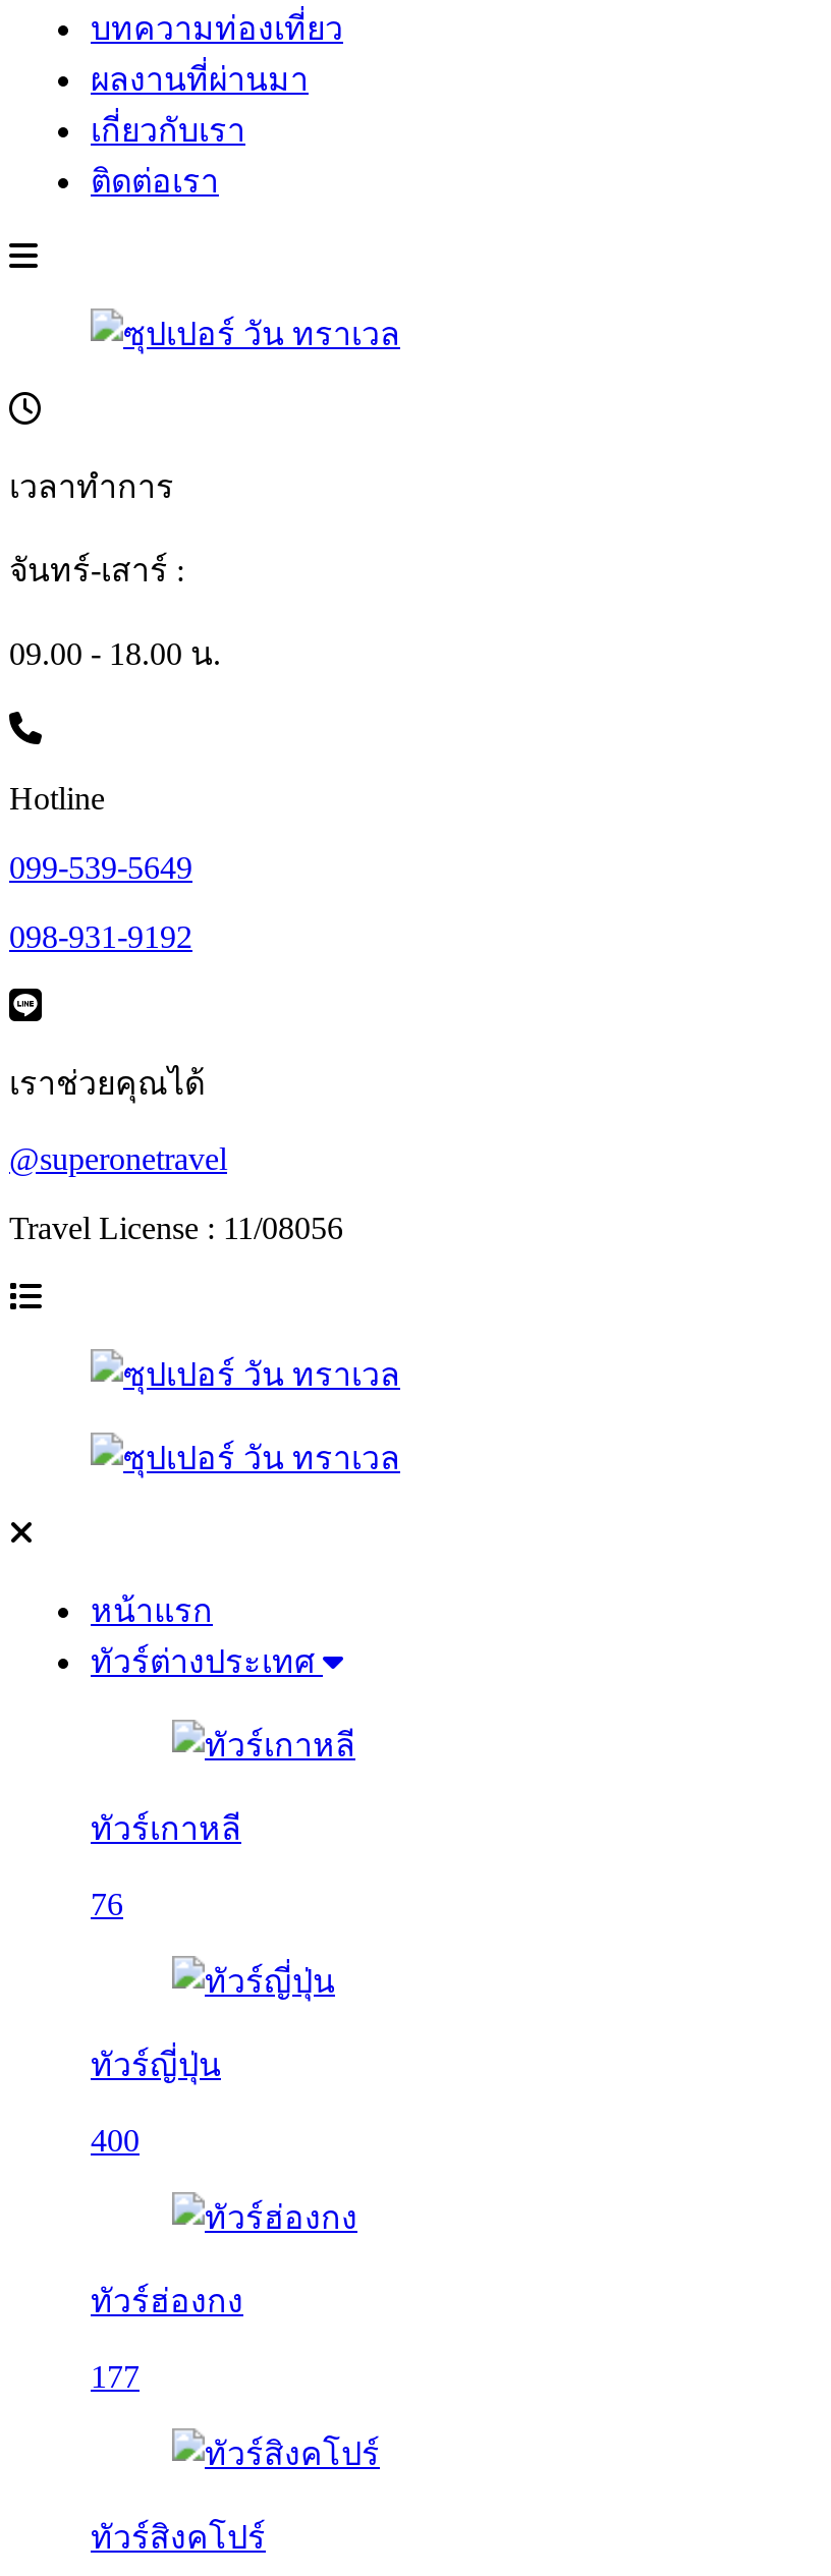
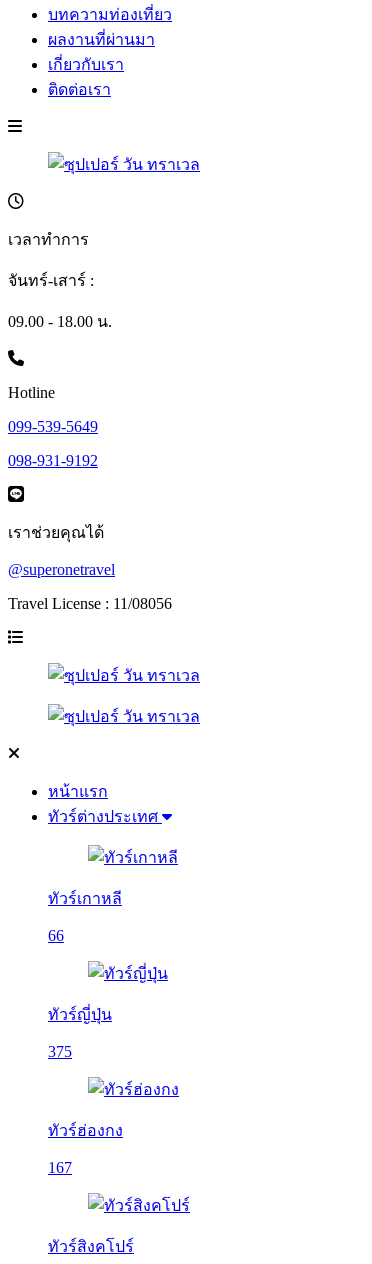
[91,1887,123,1921] 76 -> [48,927,64,944] 66
[91,2123,140,2158] 400 -> [48,1043,72,1060] 375
[91,2359,140,2394] 177 -> [48,1159,72,1176] 167

